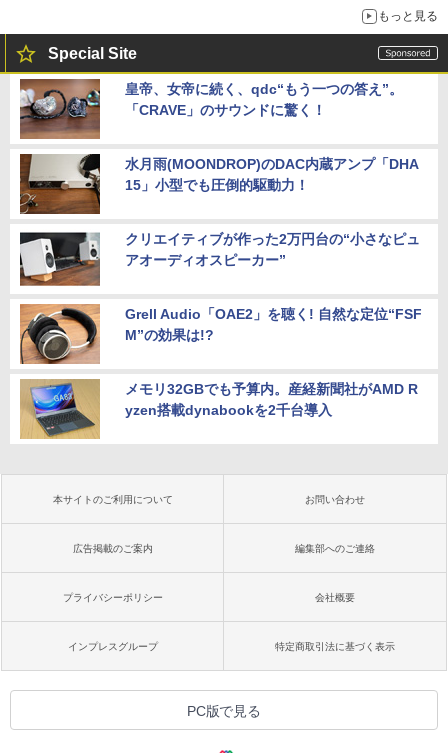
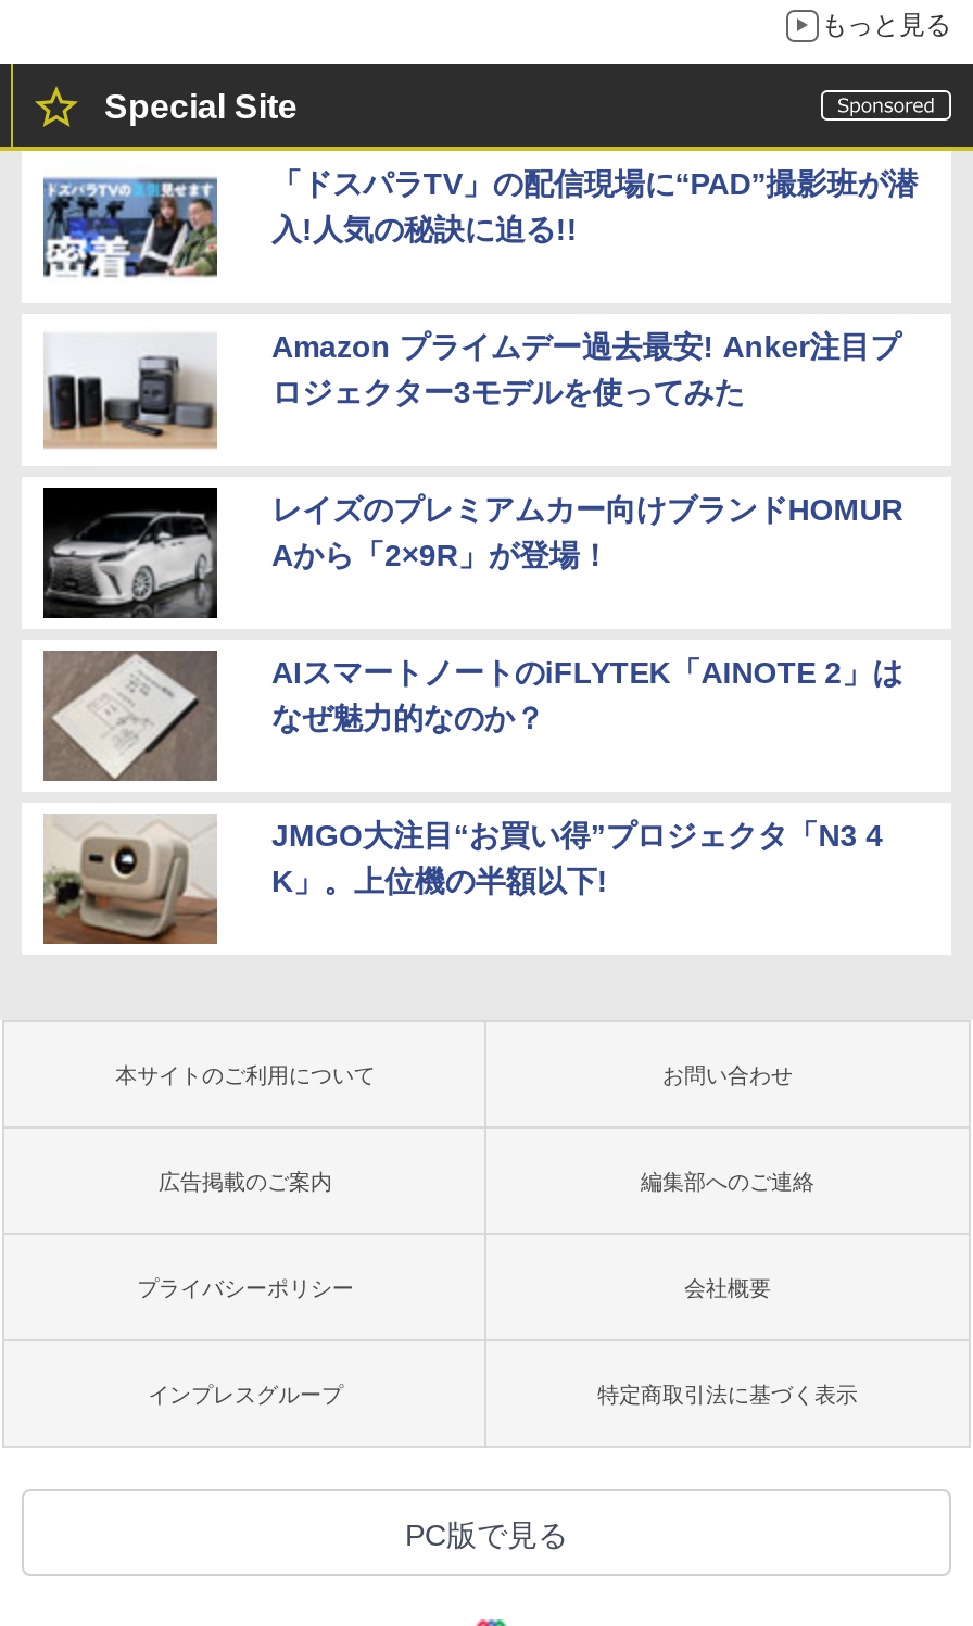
[19,78,403,140] [image] | 皇帝、女帝に続く、qdc“もう一つの答え”。 | 「CRAVE」のサウンドに驚く！ -> [41,162,918,292] [image] | 「ドスパラTV」の配信現場に“PAD”撮影班が潜 | 入!人気の秘訣に迫る!!
[19,153,419,215] [image] | 水月雨(MOONDROP)のDAC内蔵アンプ「DHA | 15」小型でも圧倒的駆動力！ -> [43,325,900,455] [image] | Amazon プライムデー過去最安! Anker注目プ | ロジェクター3モデルを使ってみた
[19,229,420,289] [image] | クリエイティブが作った2万円台の“小さなピュ | アオーディオスピーカー” -> [41,486,903,620] [image] | レイズのプレミアムカー向けブランドHOMUR | Aから「2×9R」が登場！
[19,303,422,364] [image] | Grell Audio「OAE2」を聴く! 自然な定位“FSF | M”の効果は!? -> [43,648,903,781] [image] | AIスマートノートのiFLYTEK「AINOTE 2」は | なぜ魅力的なのか？
[19,379,418,440] [image] | メモリ32GBでも予算内。産経新聞社がAMD R | yzen搭載dynabookを2千台導入 -> [41,816,883,946] [image] | JMGO大注目“お買い得”プロジェクタ「N3 4 | K」。上位機の半額以下!

